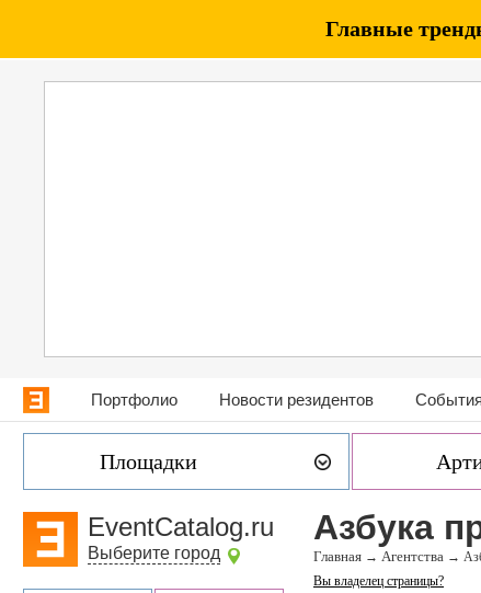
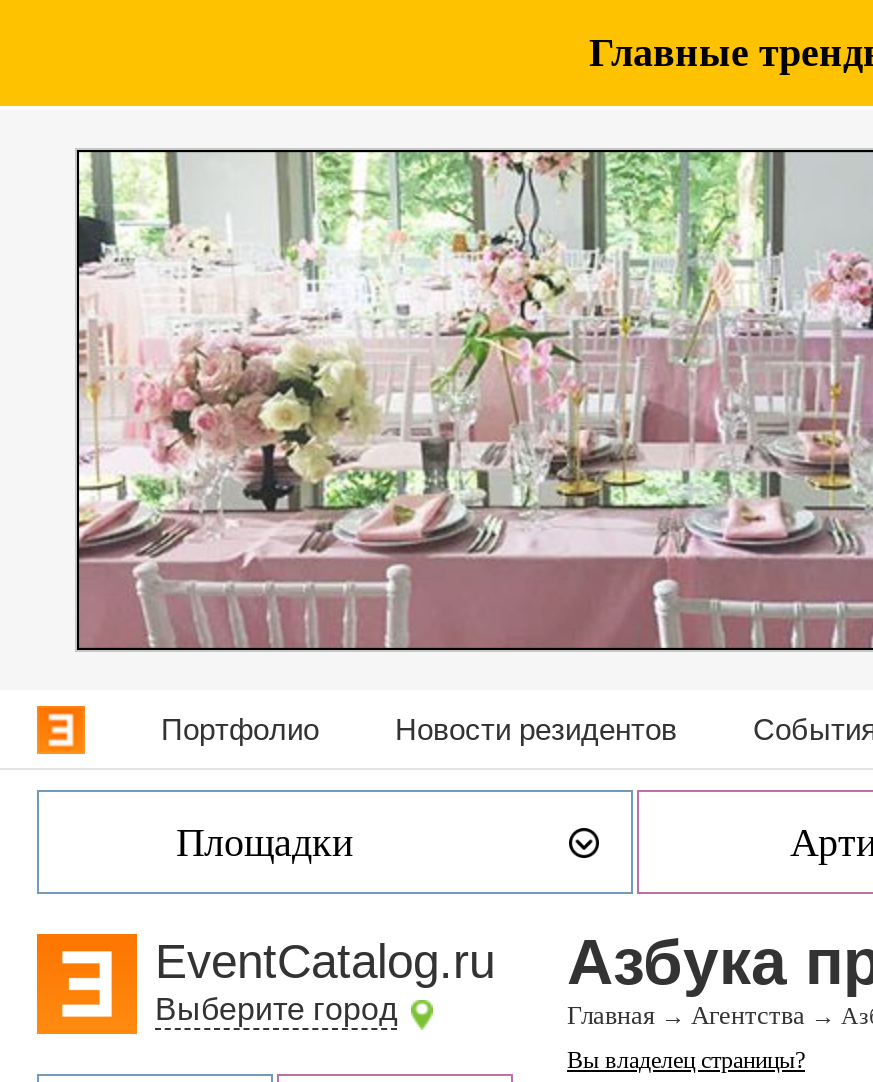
none -> [75,148,867,652] [image]

